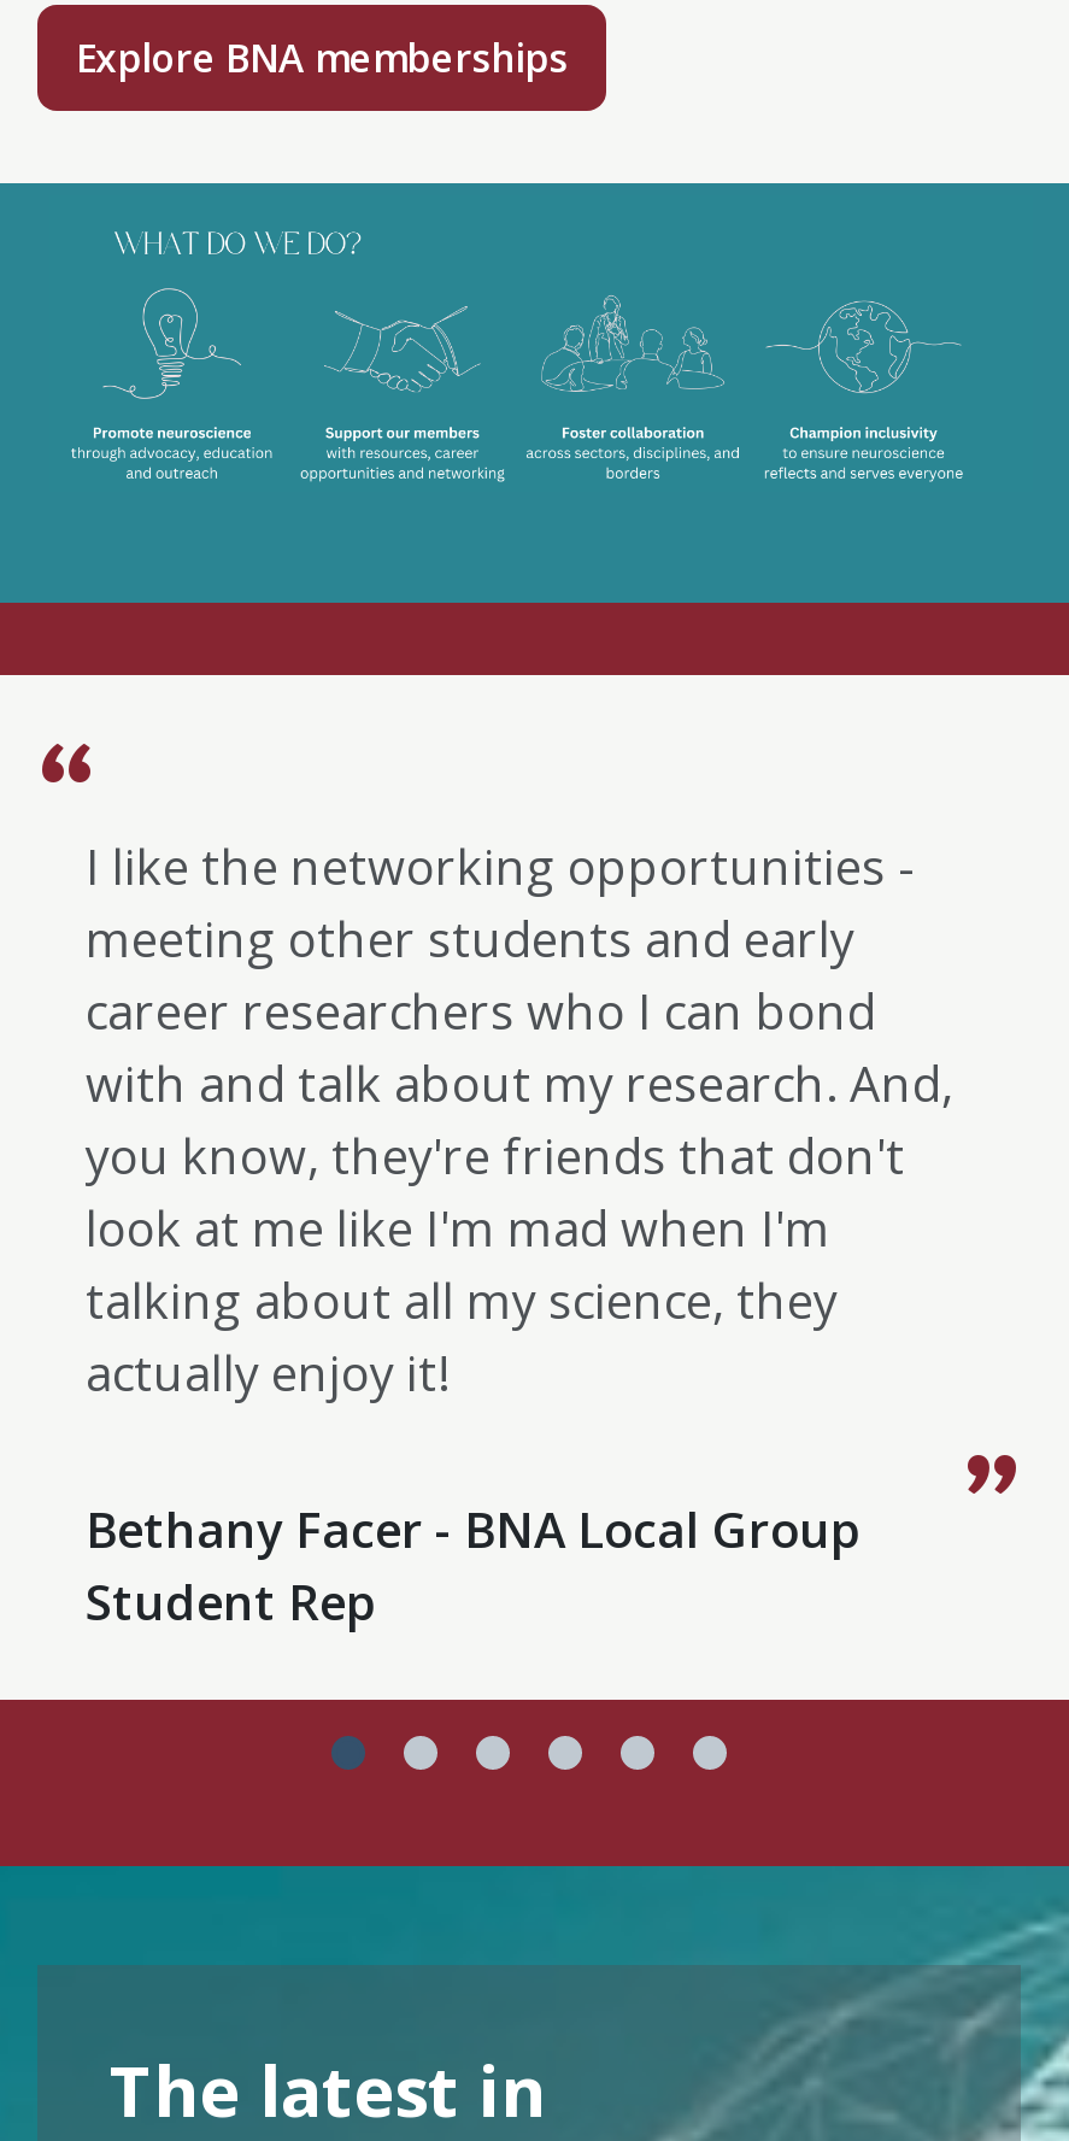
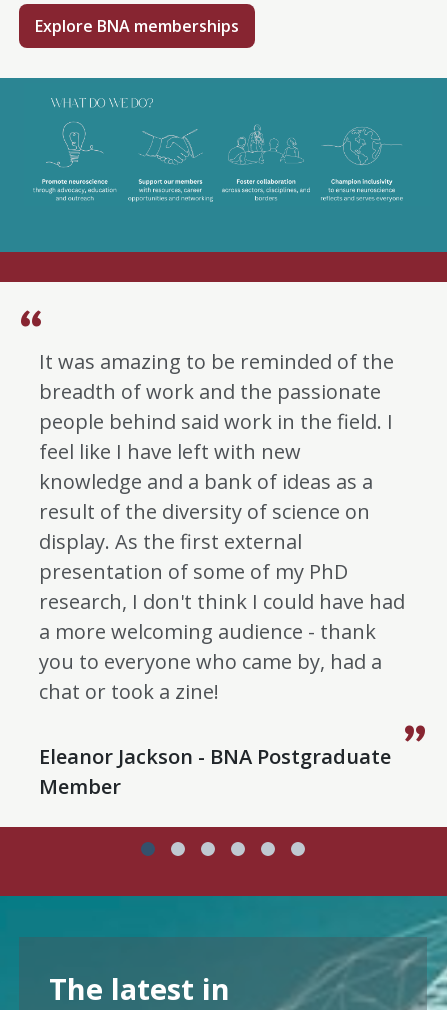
[86,833,953,1405] I like the networking opportunities - | meeting other students and early | career researchers who I can bond | with and talk about my research. And, | you know, they're friends that don't | look at me like I'm mad when I'm | talking about all my science, they | actually enjoy it! -> [39,348,405,705] It was amazing to be reminded of the | breadth of work and the passionate | people behind said work in the field. I | feel like I have left with new | knowledge and a bank of ideas as a | result of the diversity of science on | display. As the first external | presentation of some of my PhD | research, I don't think I could have had | a more welcoming audience - thank | you to everyone who came by, had a | chat or took a zine!
[86,1497,862,1634] Bethany Facer - BNA Local Group | Student Rep -> [39,743,391,800] Eleanor Jackson - BNA Postgraduate | Member

